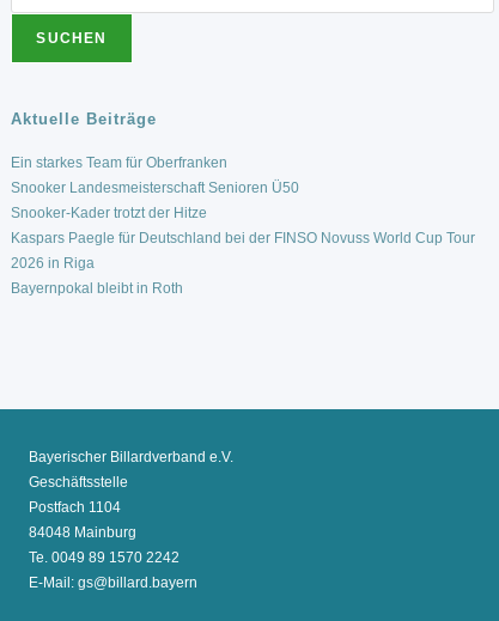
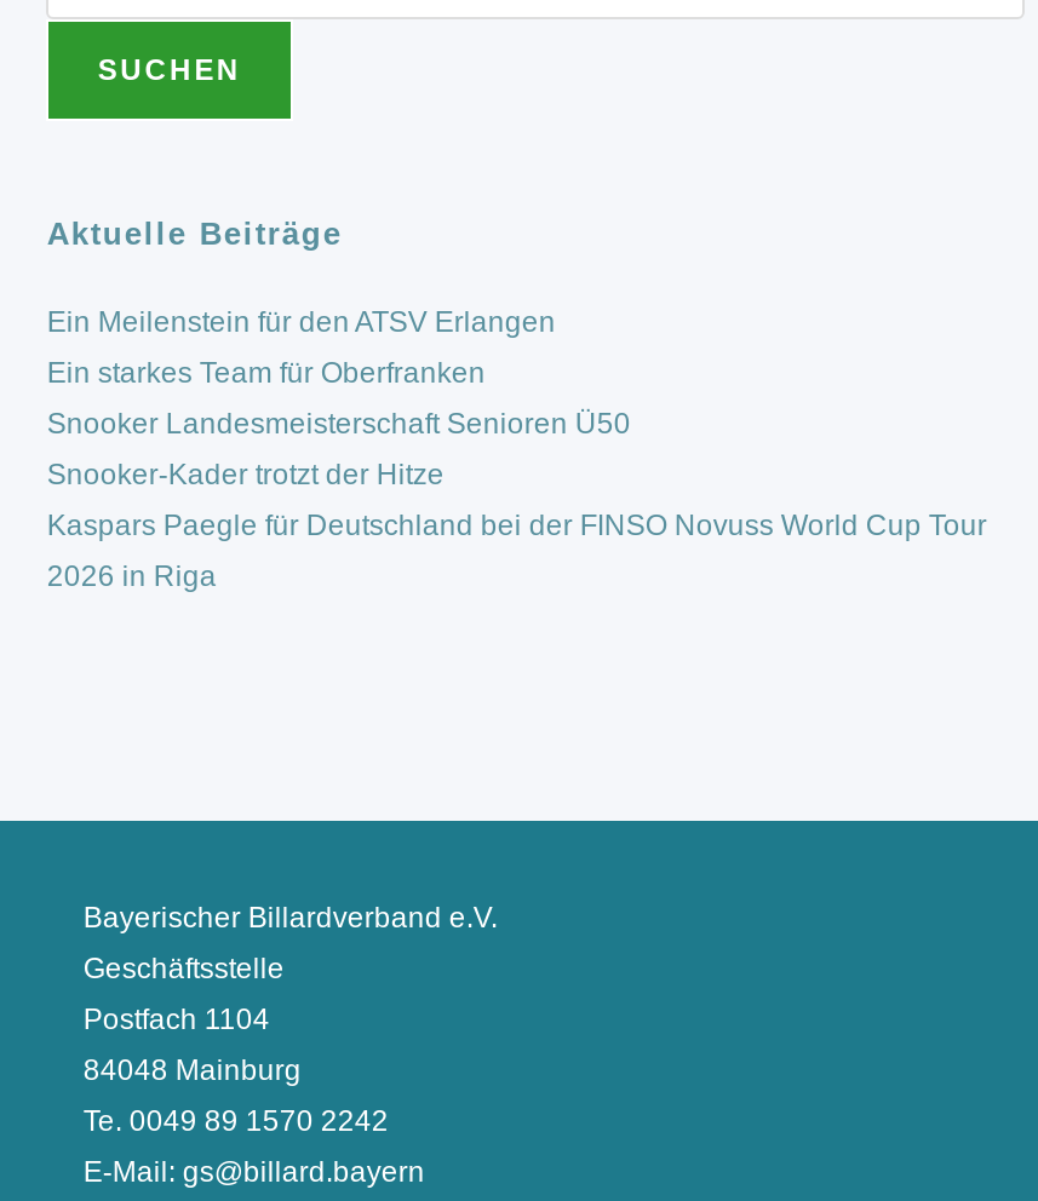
none -> [47,306,556,340] Ein Meilenstein für den ATSV Erlangen
moved [11,154,476,271] -> [47,357,987,594]: Ein starkes Team für Oberfranken | Snooker Landesmeisterschaft Senioren Ü50 | Snooker-Kader trotzt der Hitze | Kaspars Paegle für Deutschland bei der FINSO Novuss World Cup Tour | 2026 in Riga
[11,280,184,297] Bayernpokal bleibt in Roth -> none

